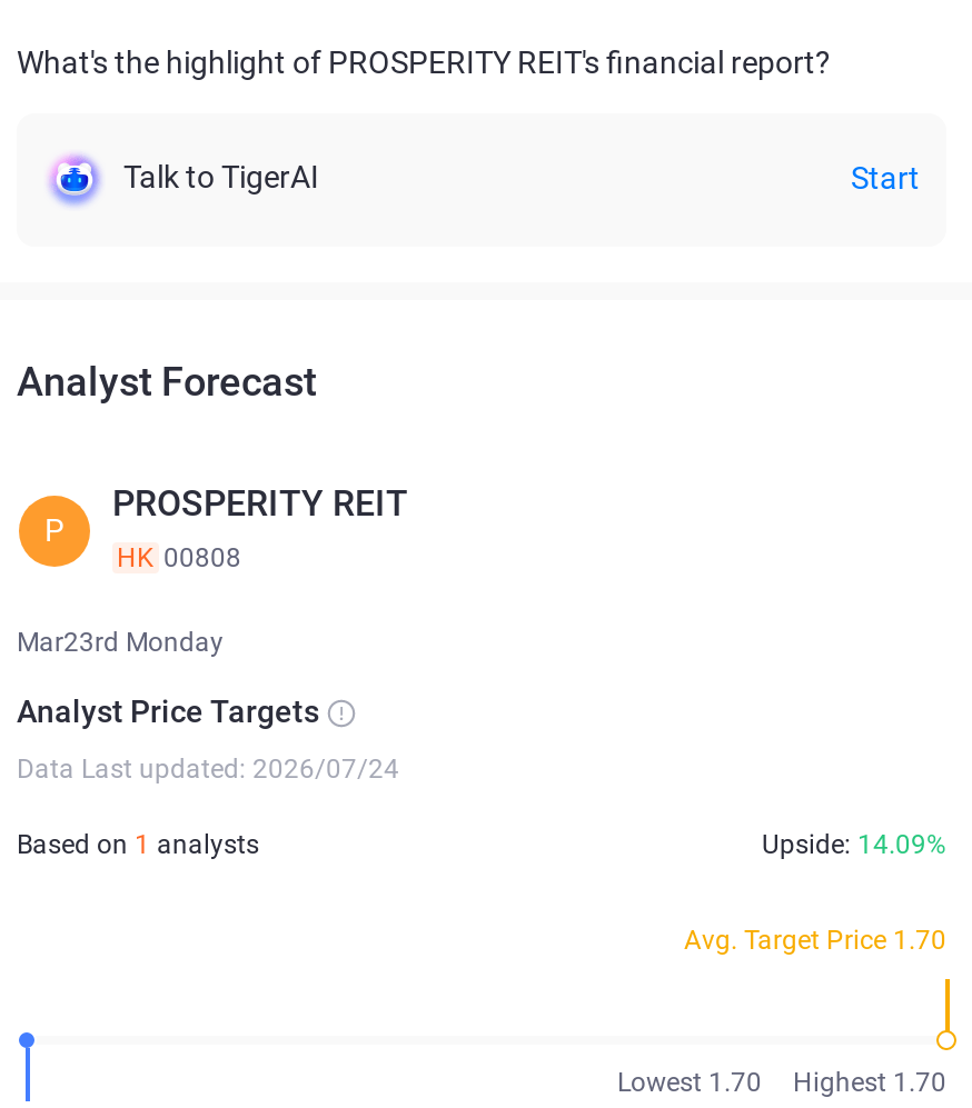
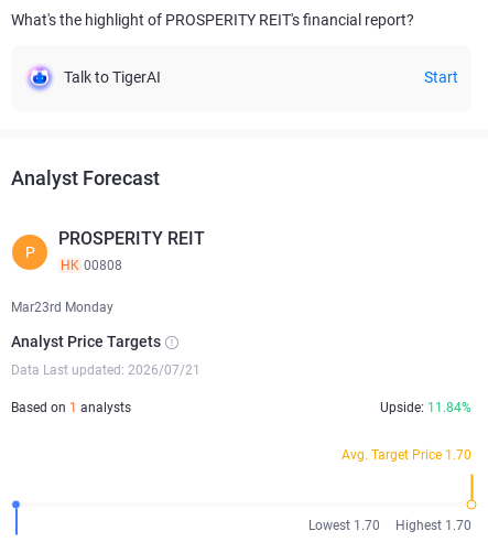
[17,753,399,784] Data Last updated: 2026/07/24 -> [11,362,200,378] Data Last updated: 2026/07/21
[762,829,946,860] Upside: 14.09% -> [380,400,471,415] Upside: 11.84%

